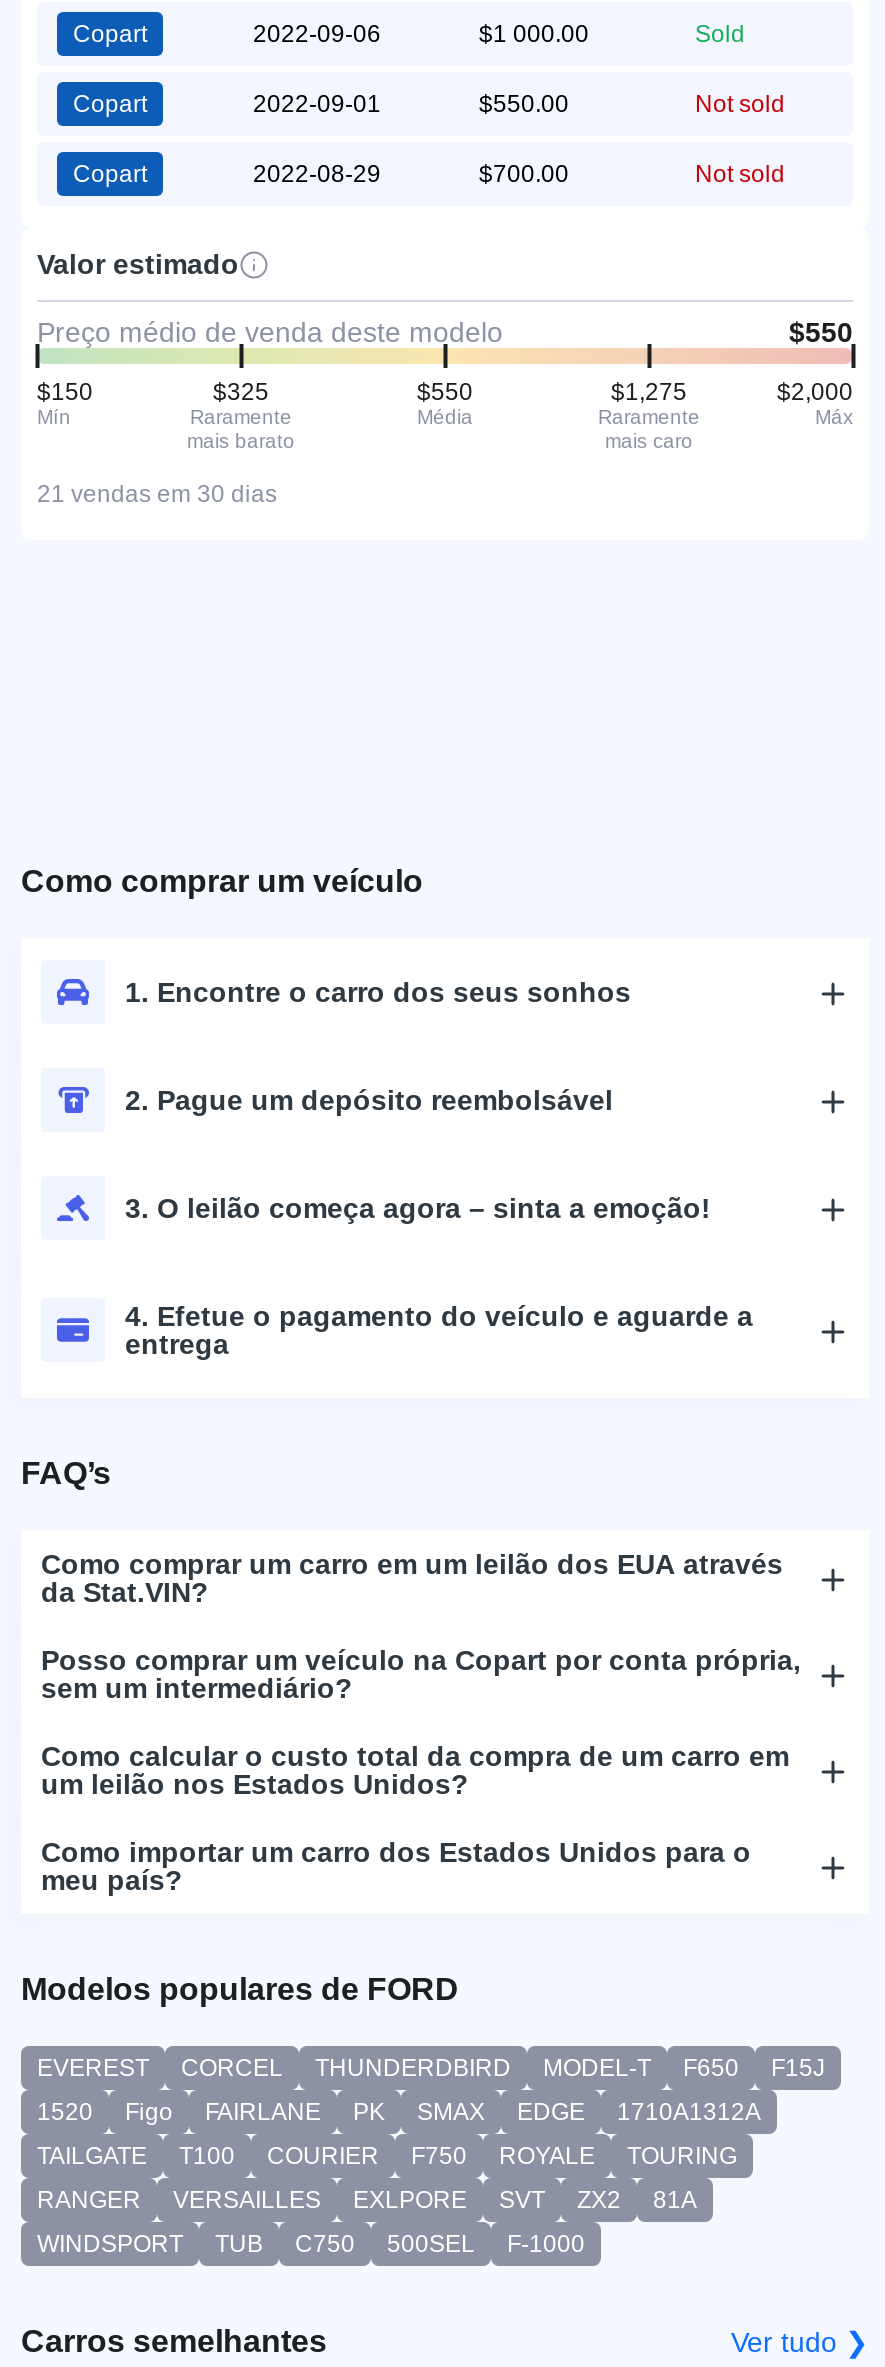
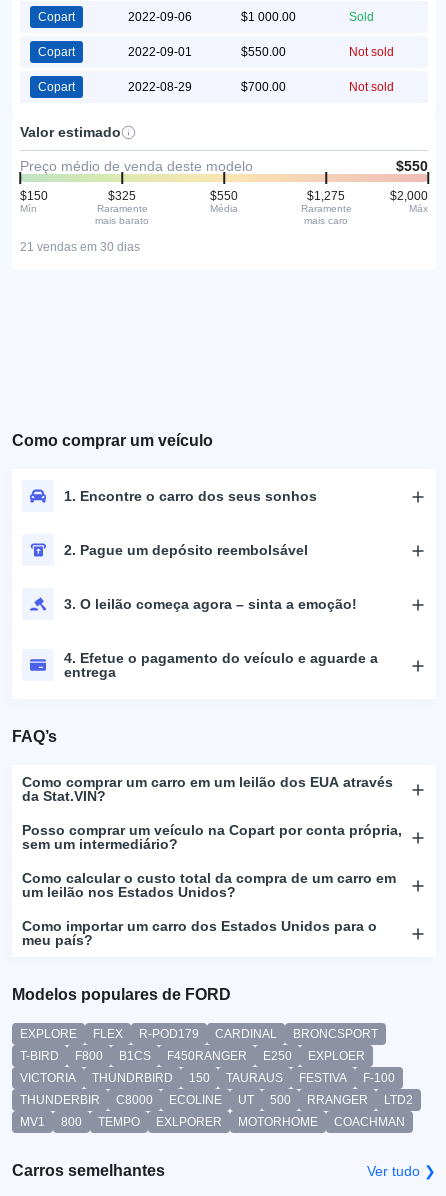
[37,2054,825,2082] EVEREST | CORCEL | THUNDERDBIRD | MODEL-T | F650 | F15J -> [20,1027,378,1041] EXPLORE | FLEX | R-POD179 | CARDINAL | BRONCSPORT
[37,2098,761,2126] 1520 | Figo | FAIRLANE | PK | SMAX | EDGE | 1710A1312A -> [20,1049,365,1063] T-BIRD | F800 | B1CS | F450RANGER | E250 | EXPLOER
[37,2142,737,2170] TAILGATE | T100 | COURIER | F750 | ROYALE | TOURING -> [20,1071,395,1085] VICTORIA | THUNDRBIRD | 150 | TAURAUS | FESTIVA | F-100
[37,2186,697,2214] RANGER | VERSAILLES | EXLPORE | SVT | ZX2 | 81A -> [20,1093,413,1107] THUNDERBIR | C8000 | ECOLINE | UT | 500 | RRANGER | LTD2
[37,2230,585,2258] WINDSPORT | TUB | C750 | 500SEL | F-1000 -> [20,1115,405,1129] MV1 | 800 | TEMPO | EXLPORER | MOTORHOME | COACHMAN

